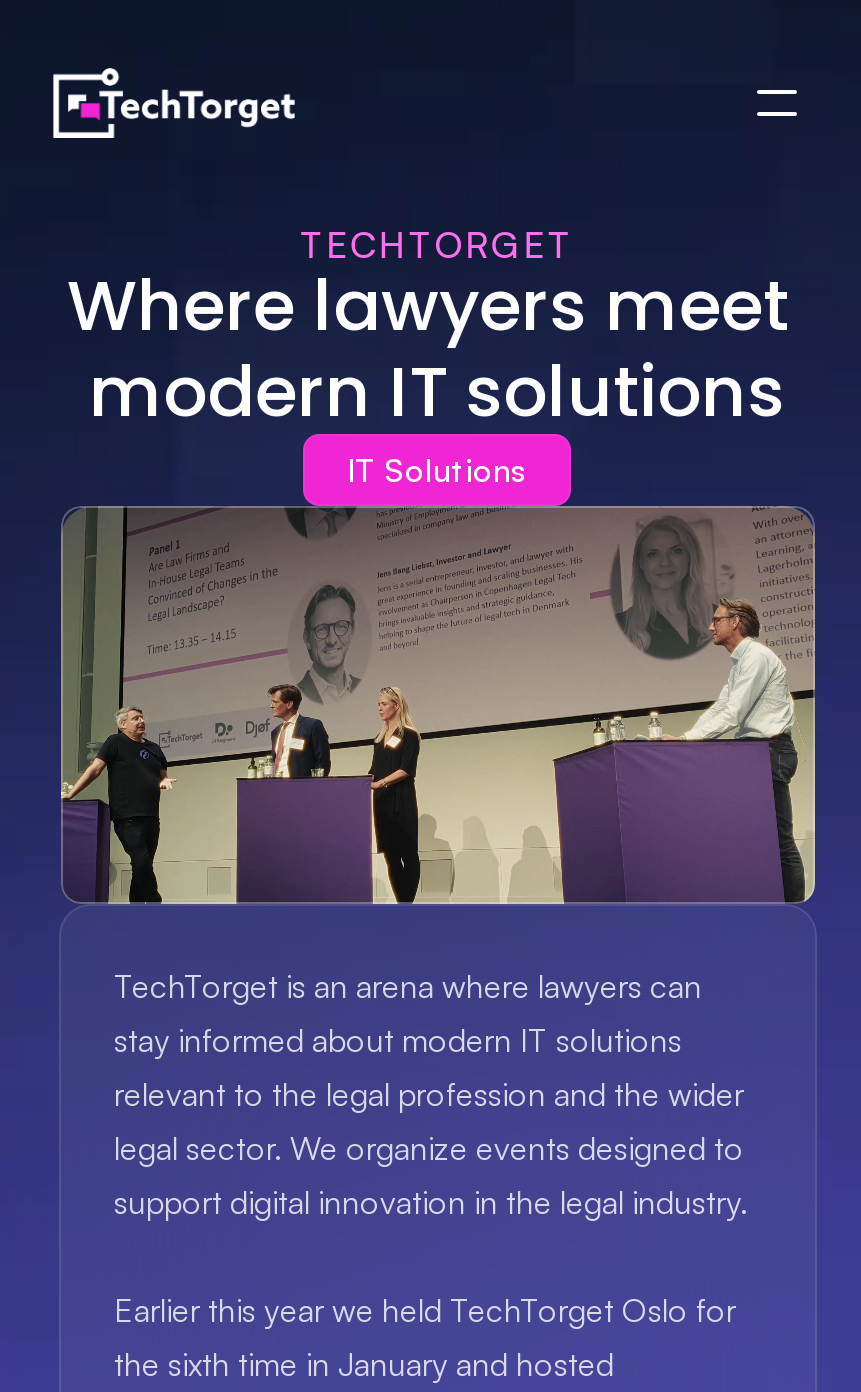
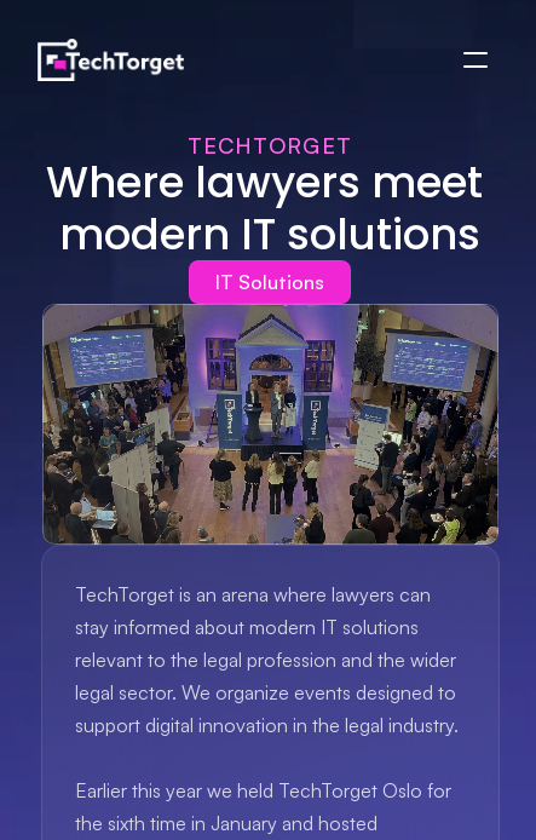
[59,506,817,906] [image] -> [42,304,498,546] [image]

